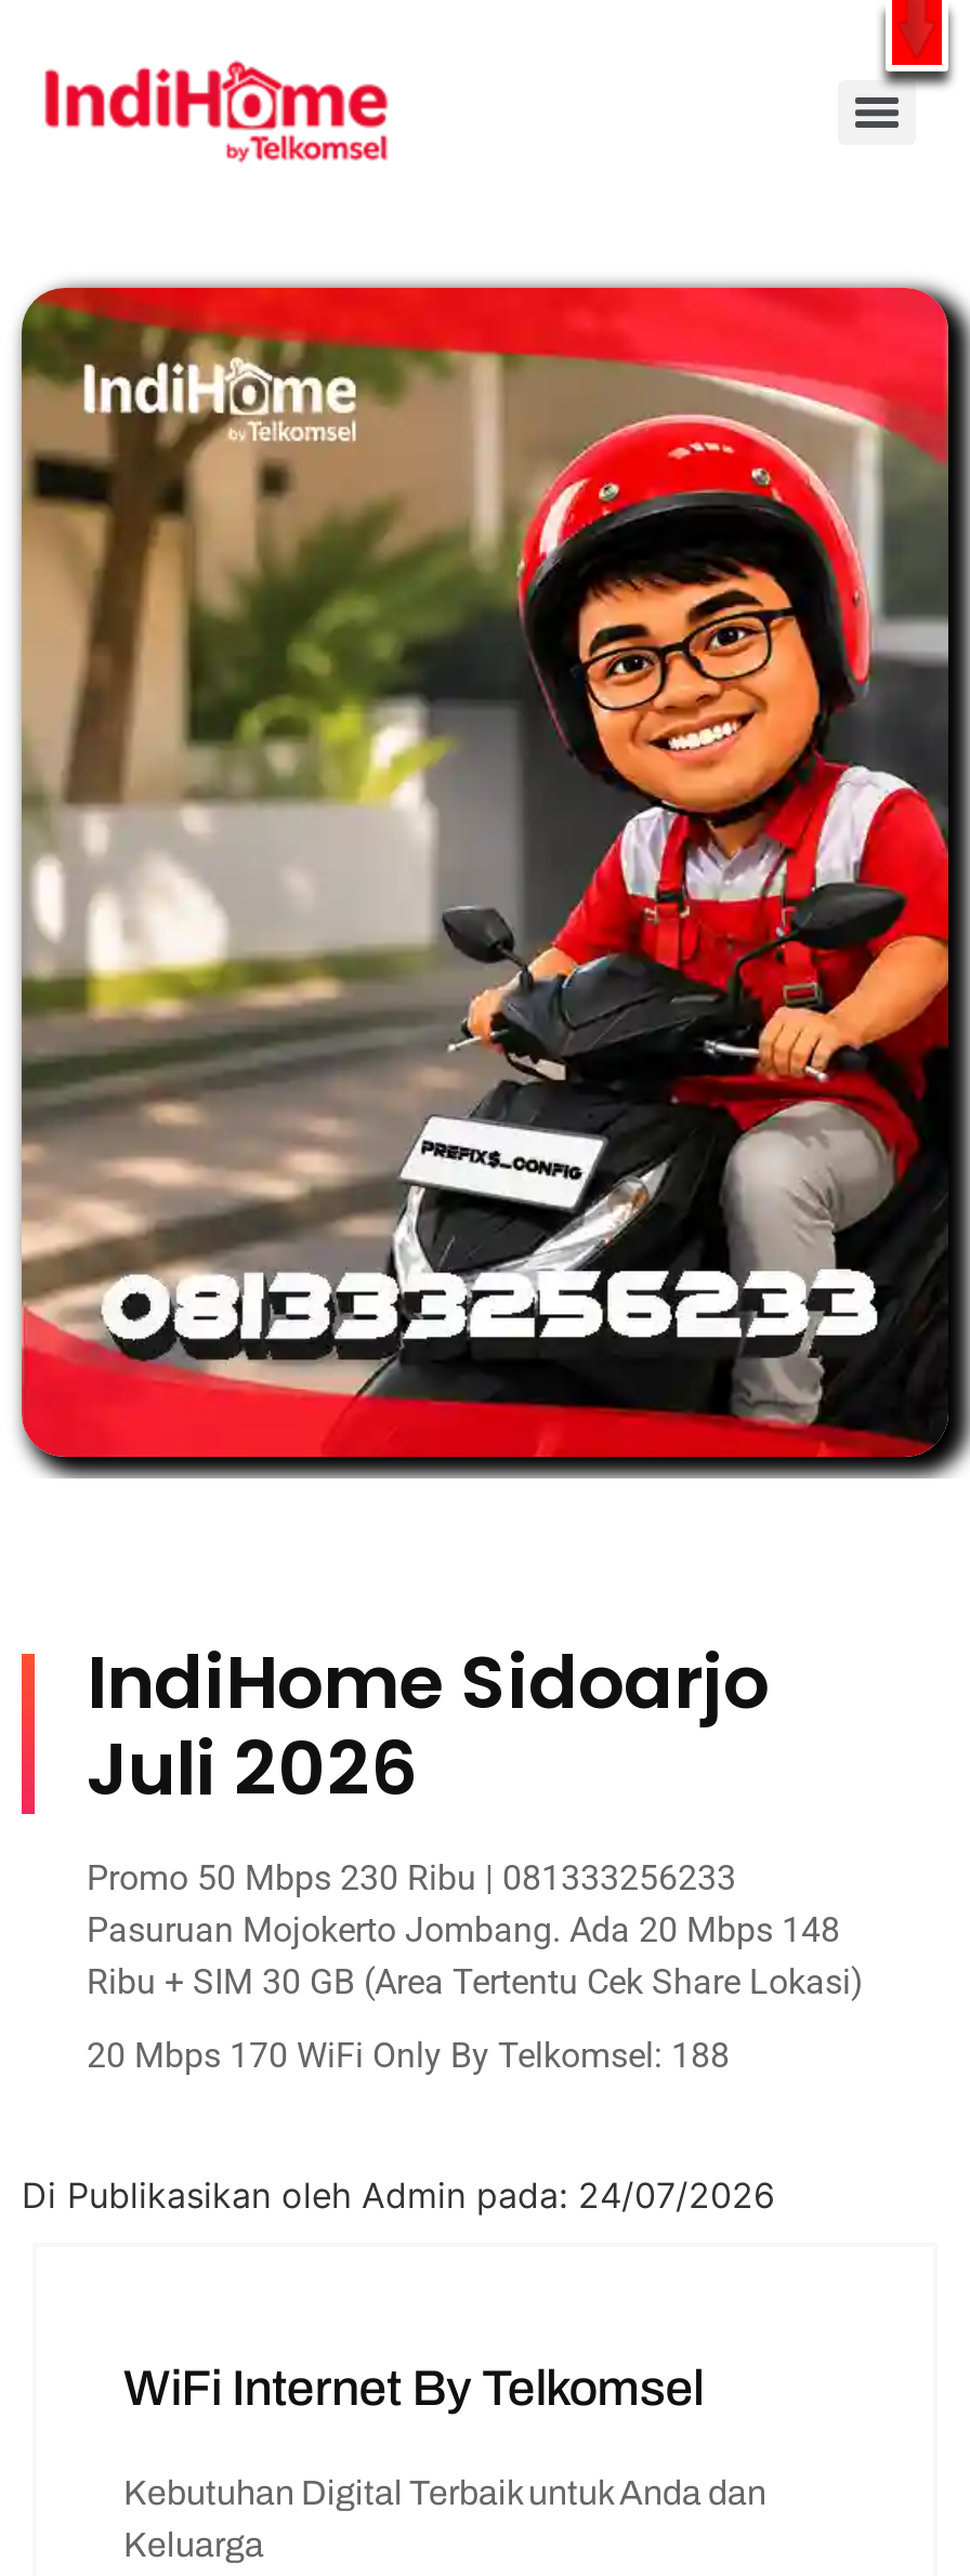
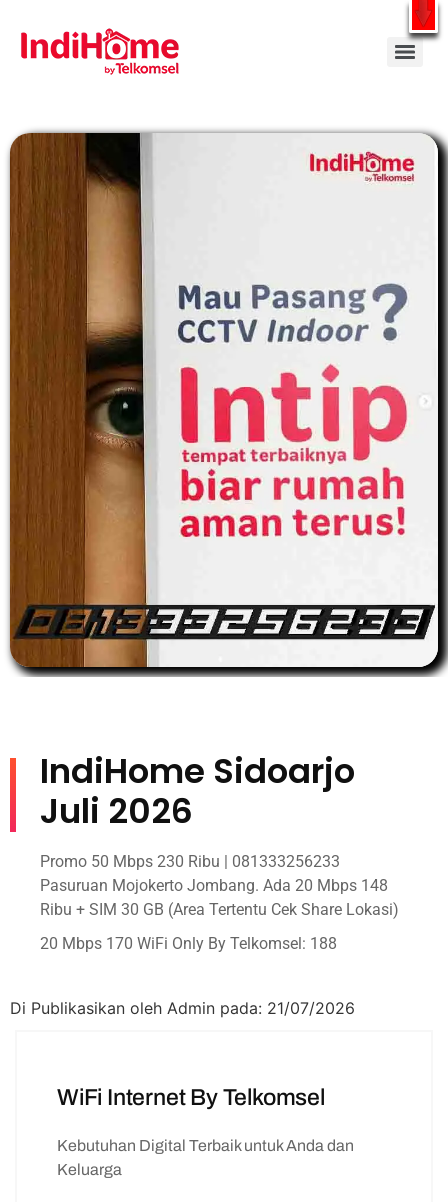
[22,286,951,1459] [image] -> [9,132,439,668] [image]
[22,2174,775,2218] Di Publikasikan oleh Admin pada: 24/07/2026 -> [10,998,355,1018] Di Publikasikan oleh Admin pada: 21/07/2026

